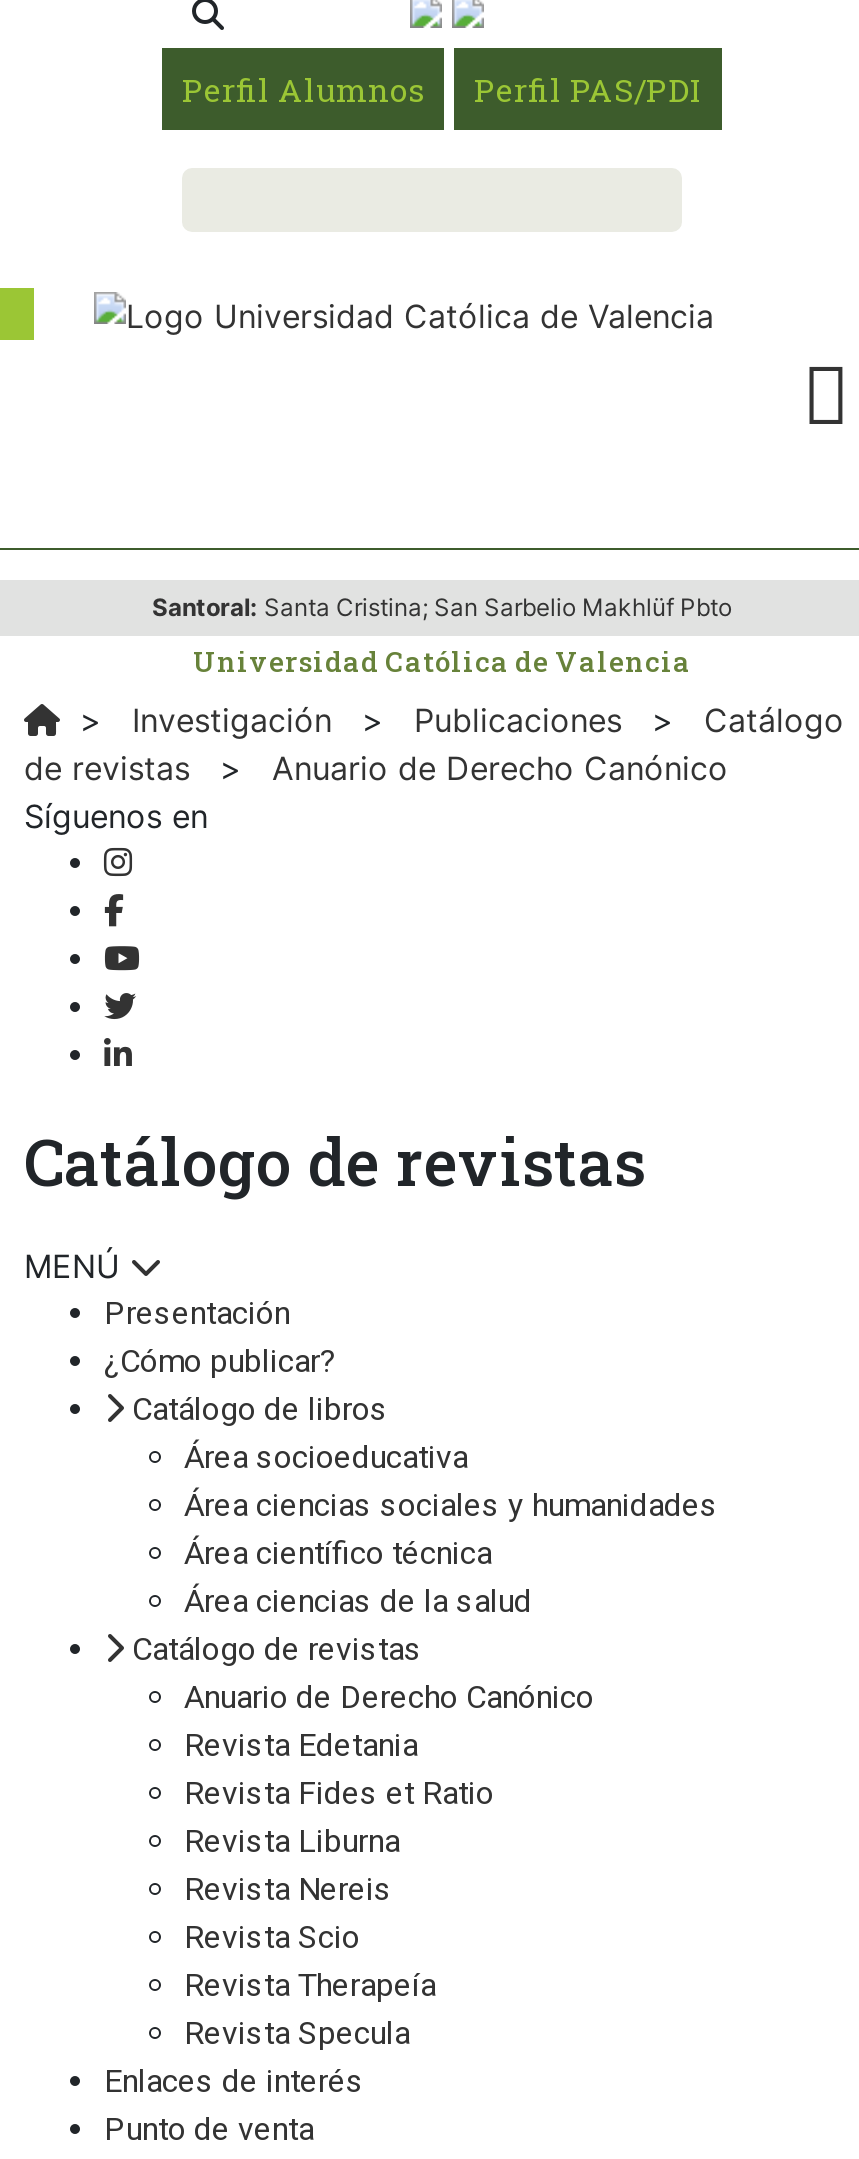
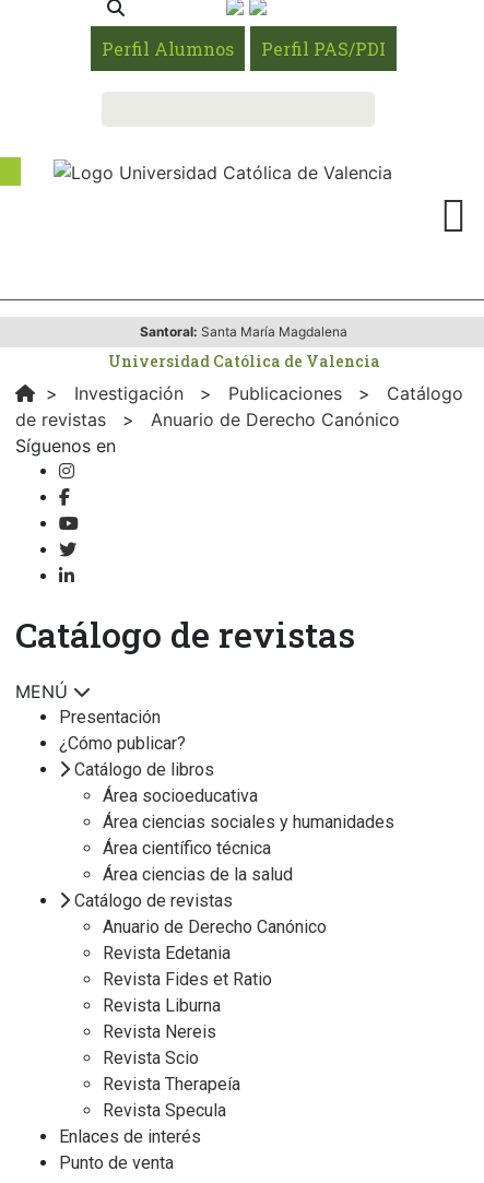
[152,592,732,622] Santoral: Santa Cristina; San Sarbelio Makhlüf Pbto -> [140,323,347,340] Santoral: Santa María Magdalena

